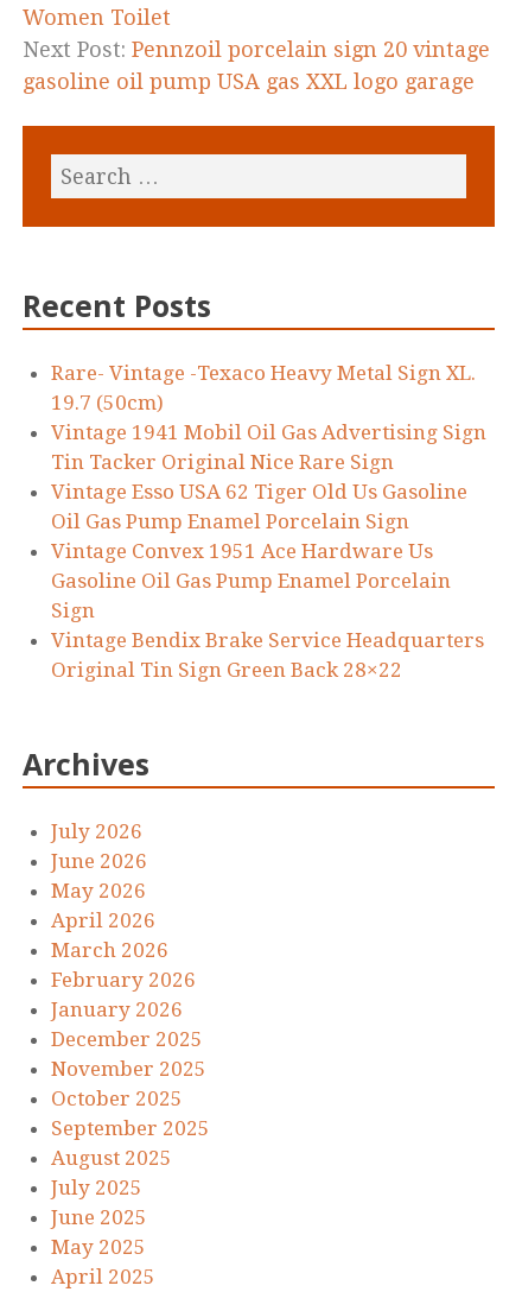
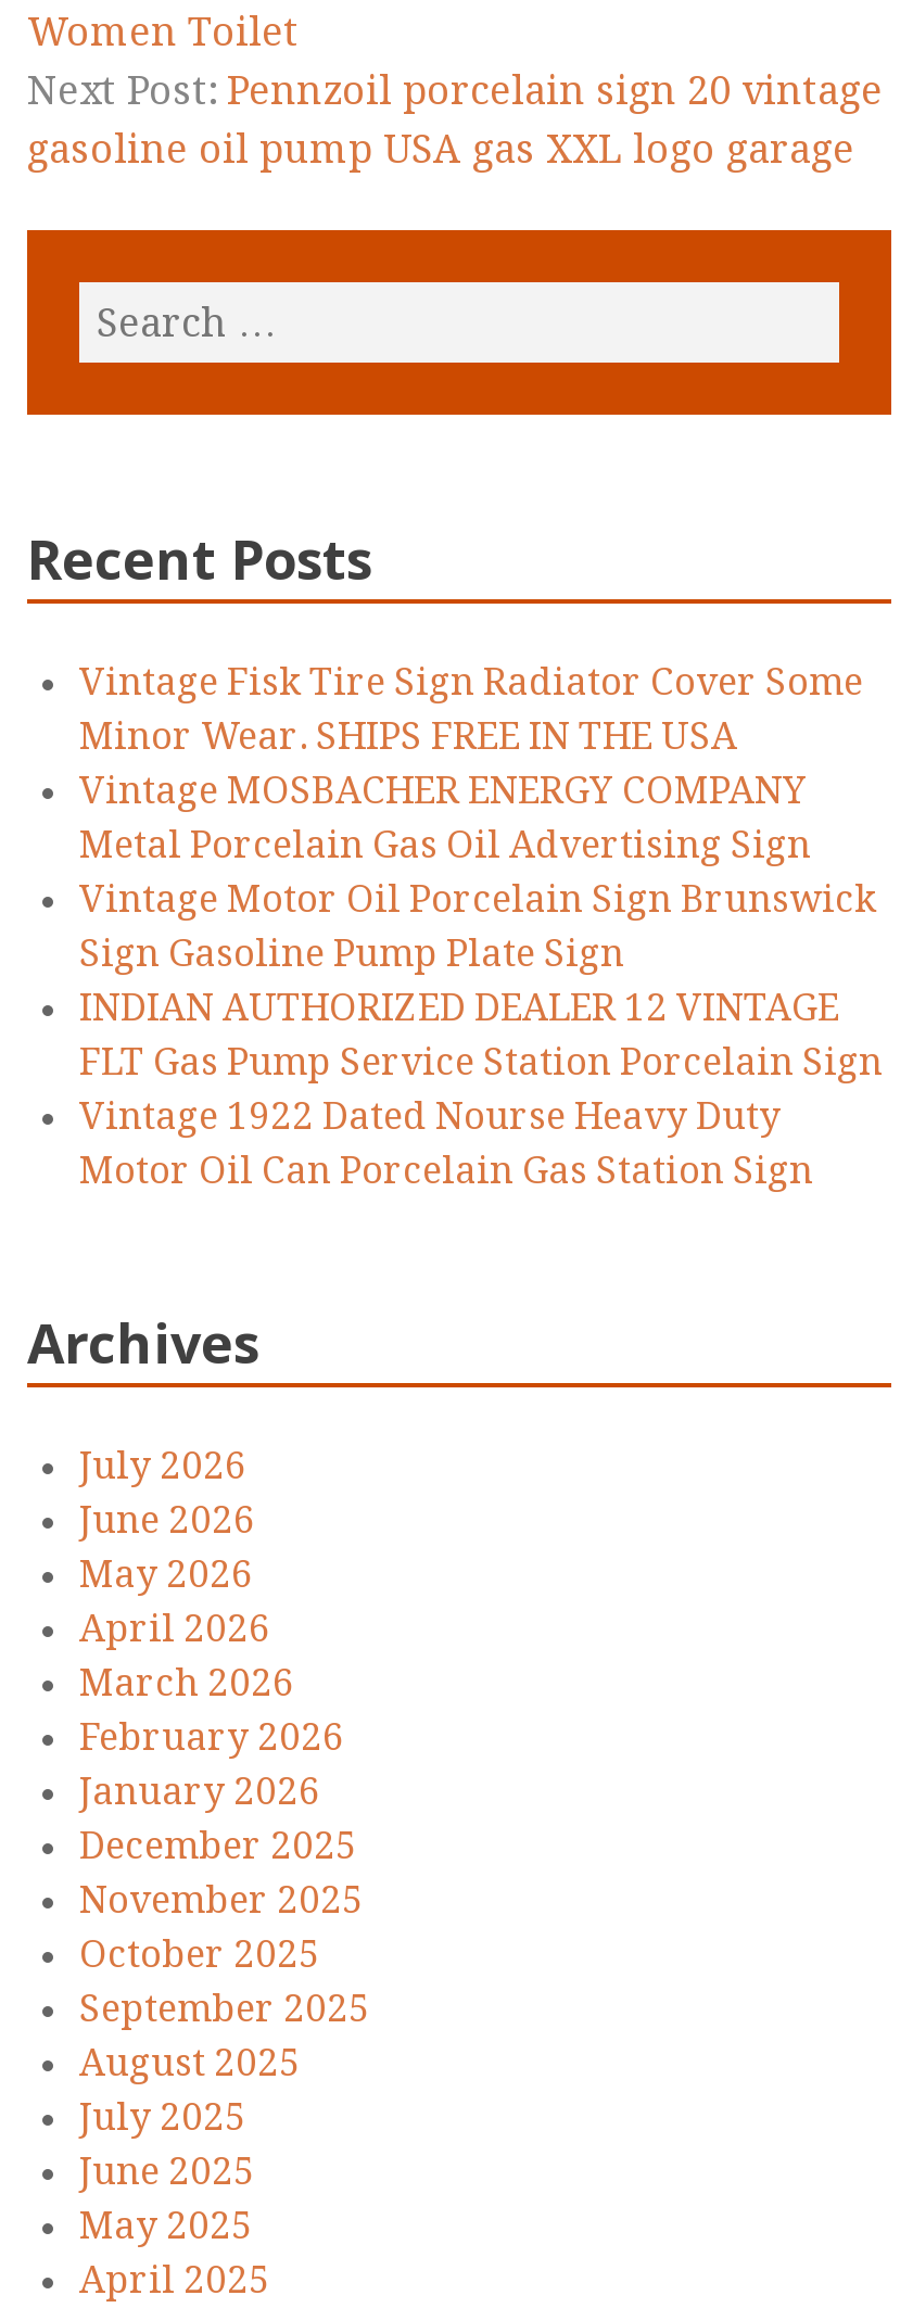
[51,361,486,682] Rare- Vintage -Texaco Heavy Metal Sign XL. | 19.7 (50cm) | Vintage 1941 Mobil Oil Gas Advertising Sign | Tin Tacker Original Nice Rare Sign | Vintage Esso USA 62 Tiger Old Us Gasoline | Oil Gas Pump Enamel Porcelain Sign | Vintage Convex 1951 Ace Hardware Us | Gasoline Oil Gas Pump Enamel Porcelain | Sign | Vintage Bendix Brake Service Headquarters | Original Tin Sign Green Back 28×22 -> [79,660,883,1192] Vintage Fisk Tire Sign Radiator Cover Some | Minor Wear. SHIPS FREE IN THE USA | Vintage MOSBACHER ENERGY COMPANY | Metal Porcelain Gas Oil Advertising Sign | Vintage Motor Oil Porcelain Sign Brunswick | Sign Gasoline Pump Plate Sign | INDIAN AUTHORIZED DEALER 12 VINTAGE | FLT Gas Pump Service Station Porcelain Sign | Vintage 1922 Dated Nourse Heavy Duty | Motor Oil Can Porcelain Gas Station Sign

